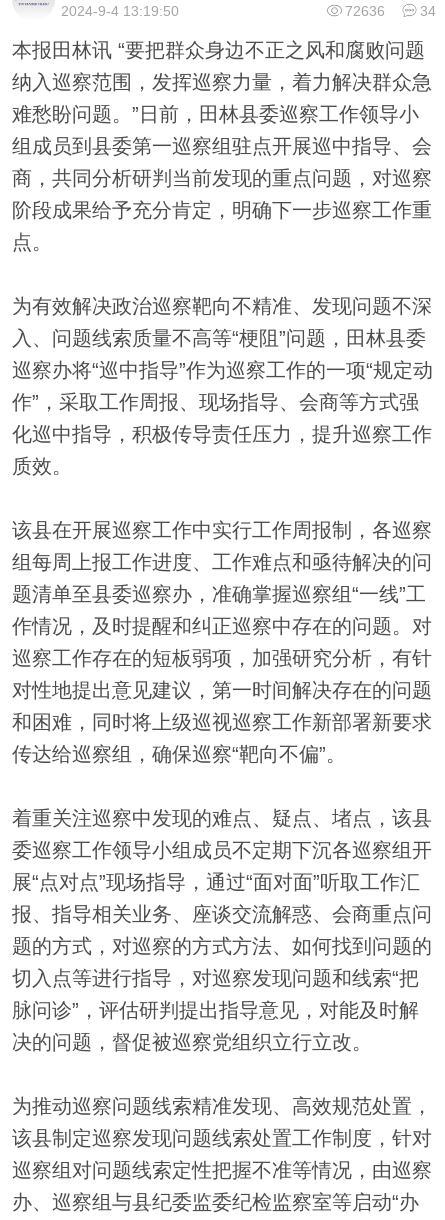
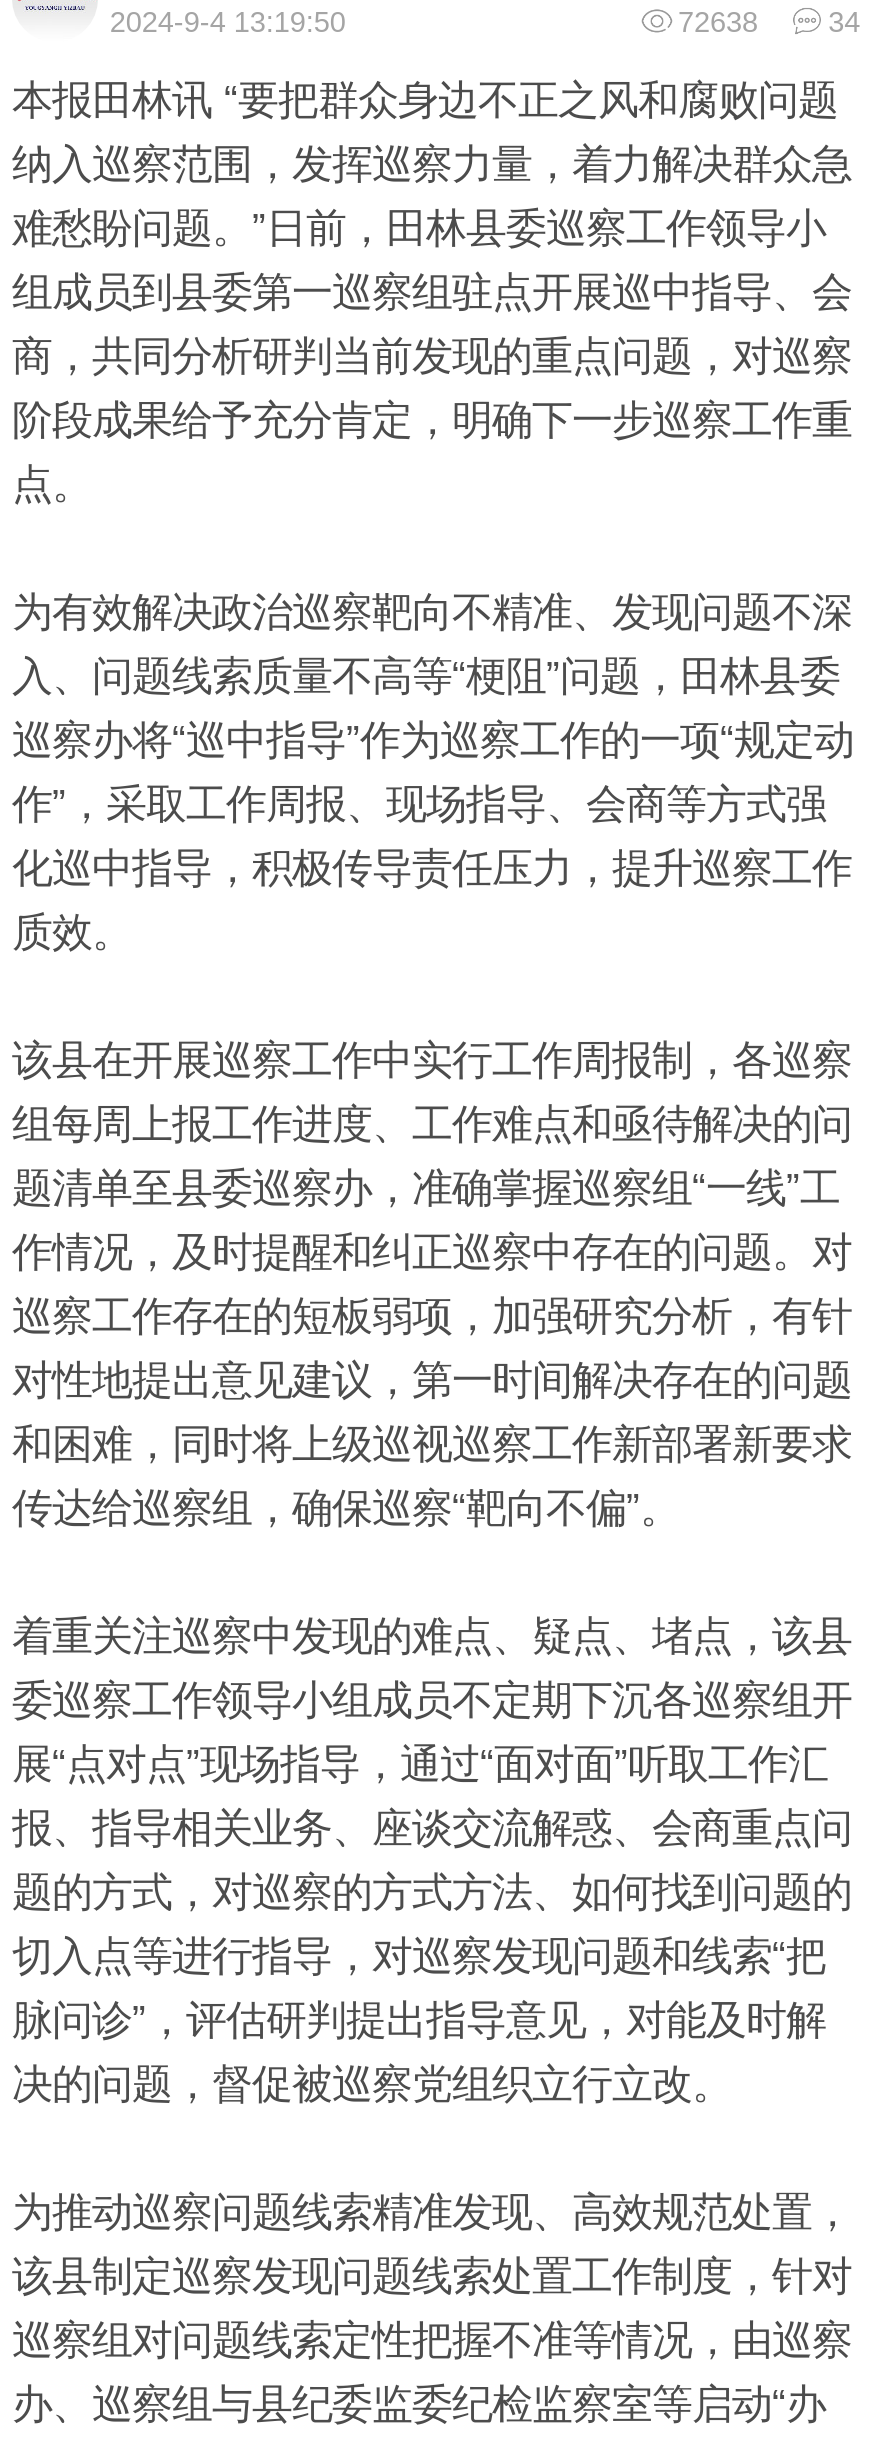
[345,3,436,19] 72636 34 -> [678,6,860,38] 72638 34

